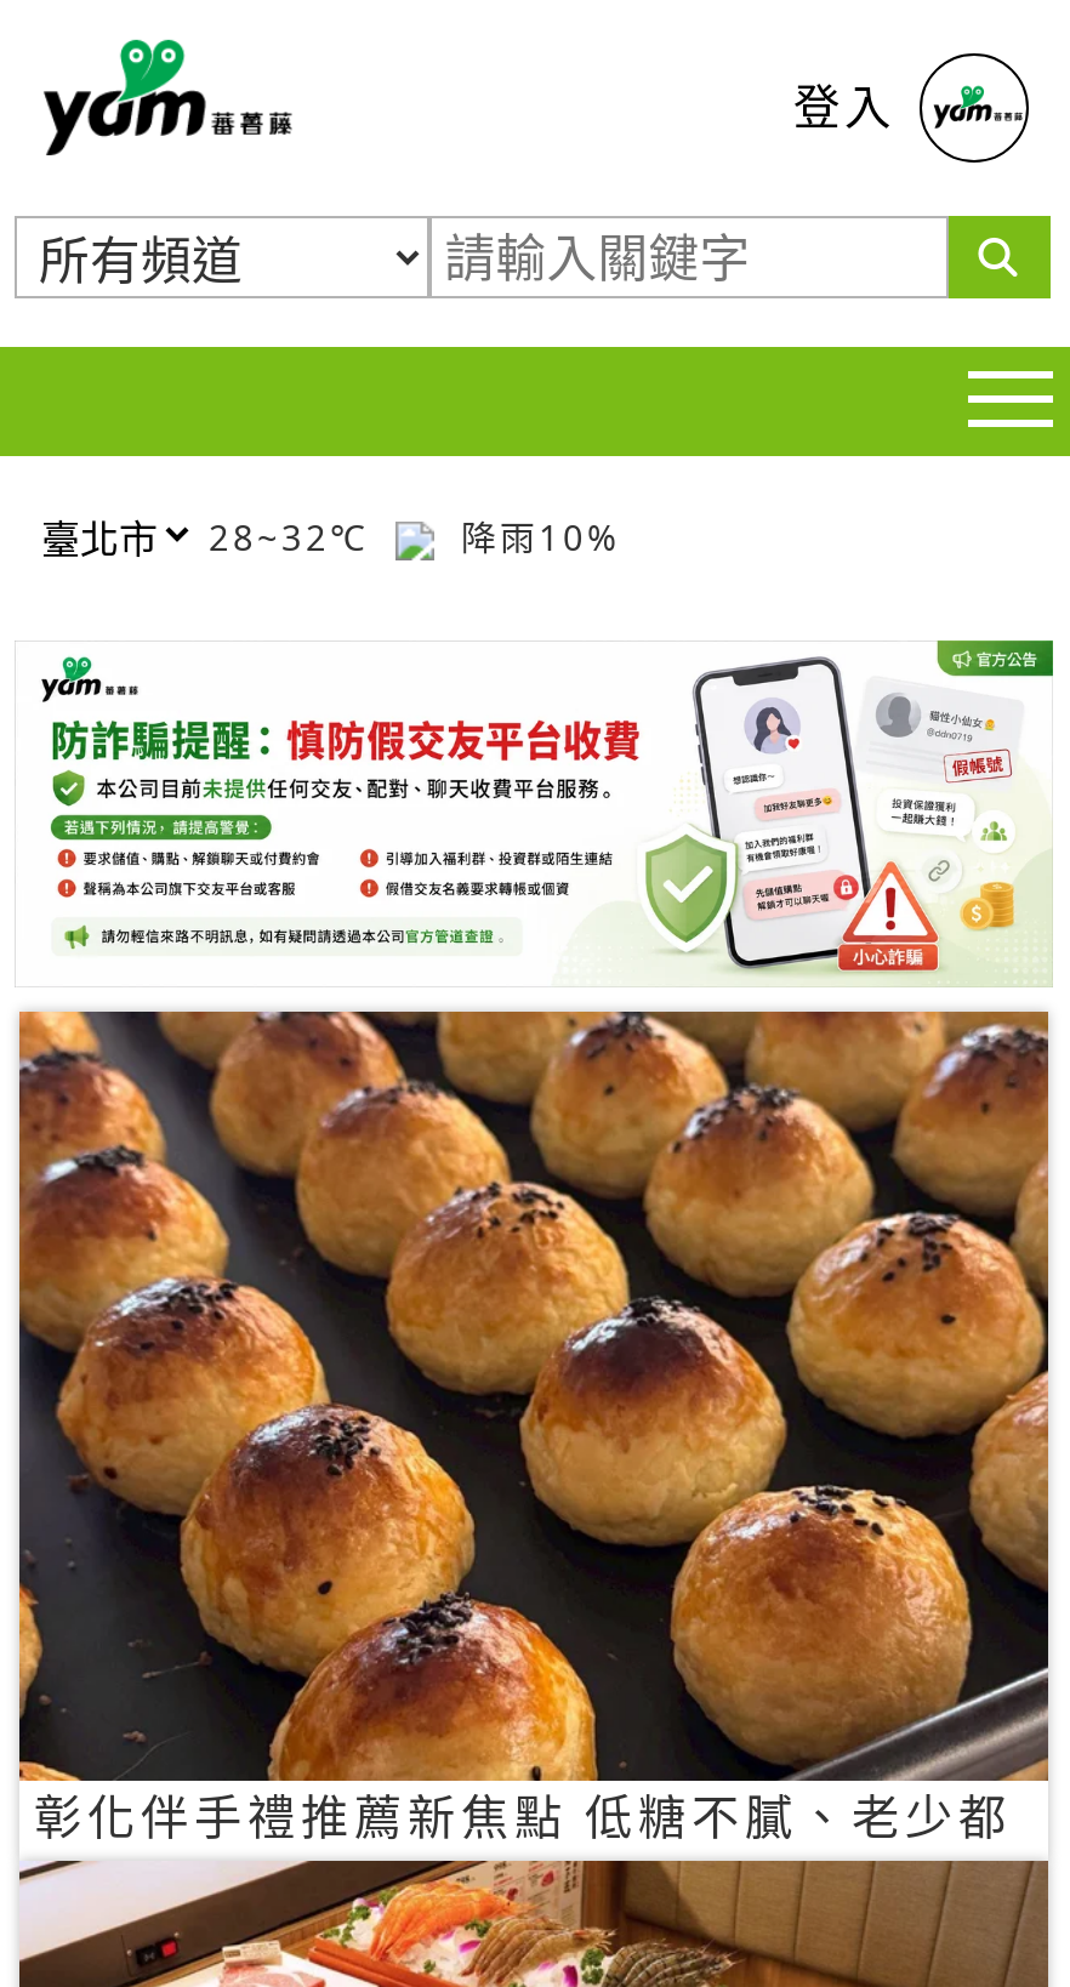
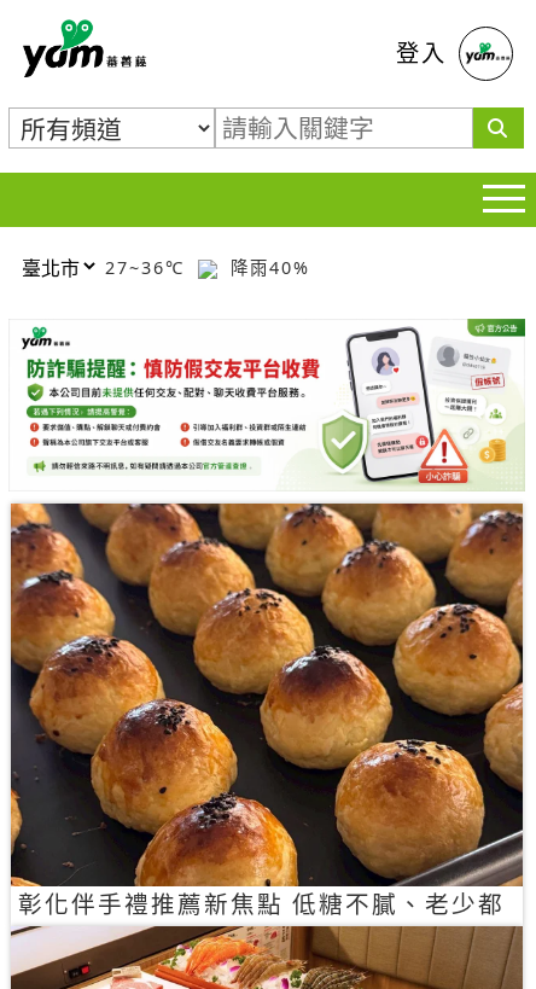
[209,513,383,559] 28~32℃ -> [105,255,192,278] 27~36℃
[446,513,621,559] 降雨10% -> [223,255,310,278] 降雨40%

